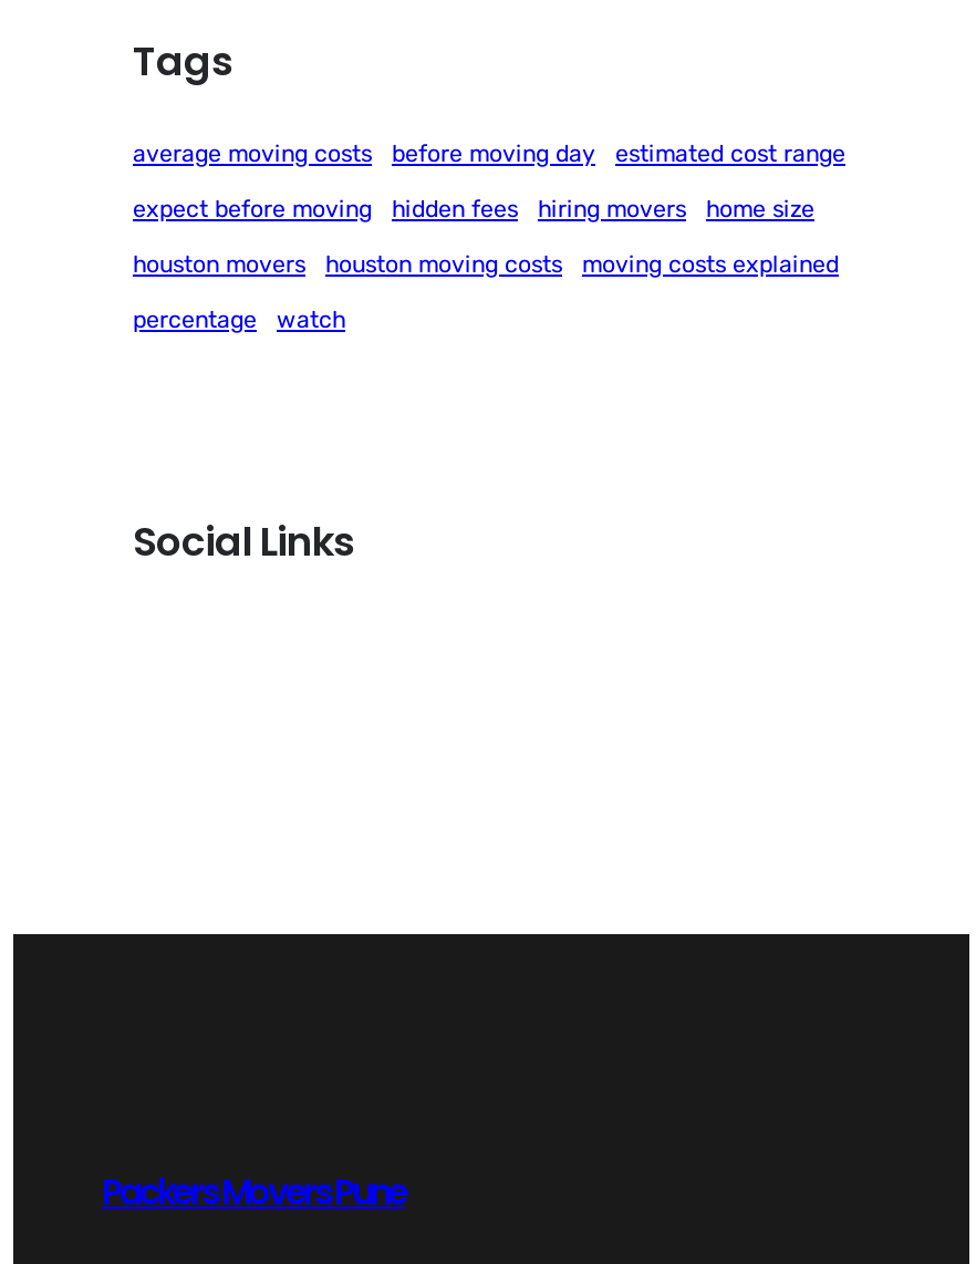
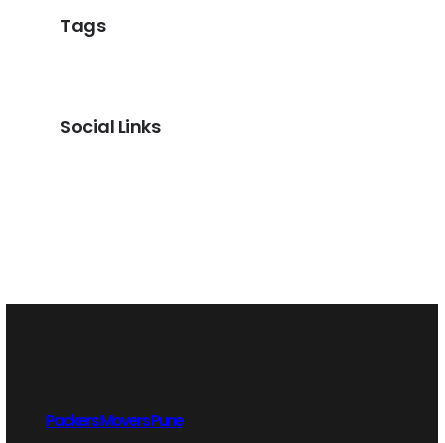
[133,139,845,334] average moving costs | before moving day | estimated cost range | expect before moving | hidden fees | hiring movers | home size | houston movers | houston moving costs | moving costs explained | percentage | watch -> none

